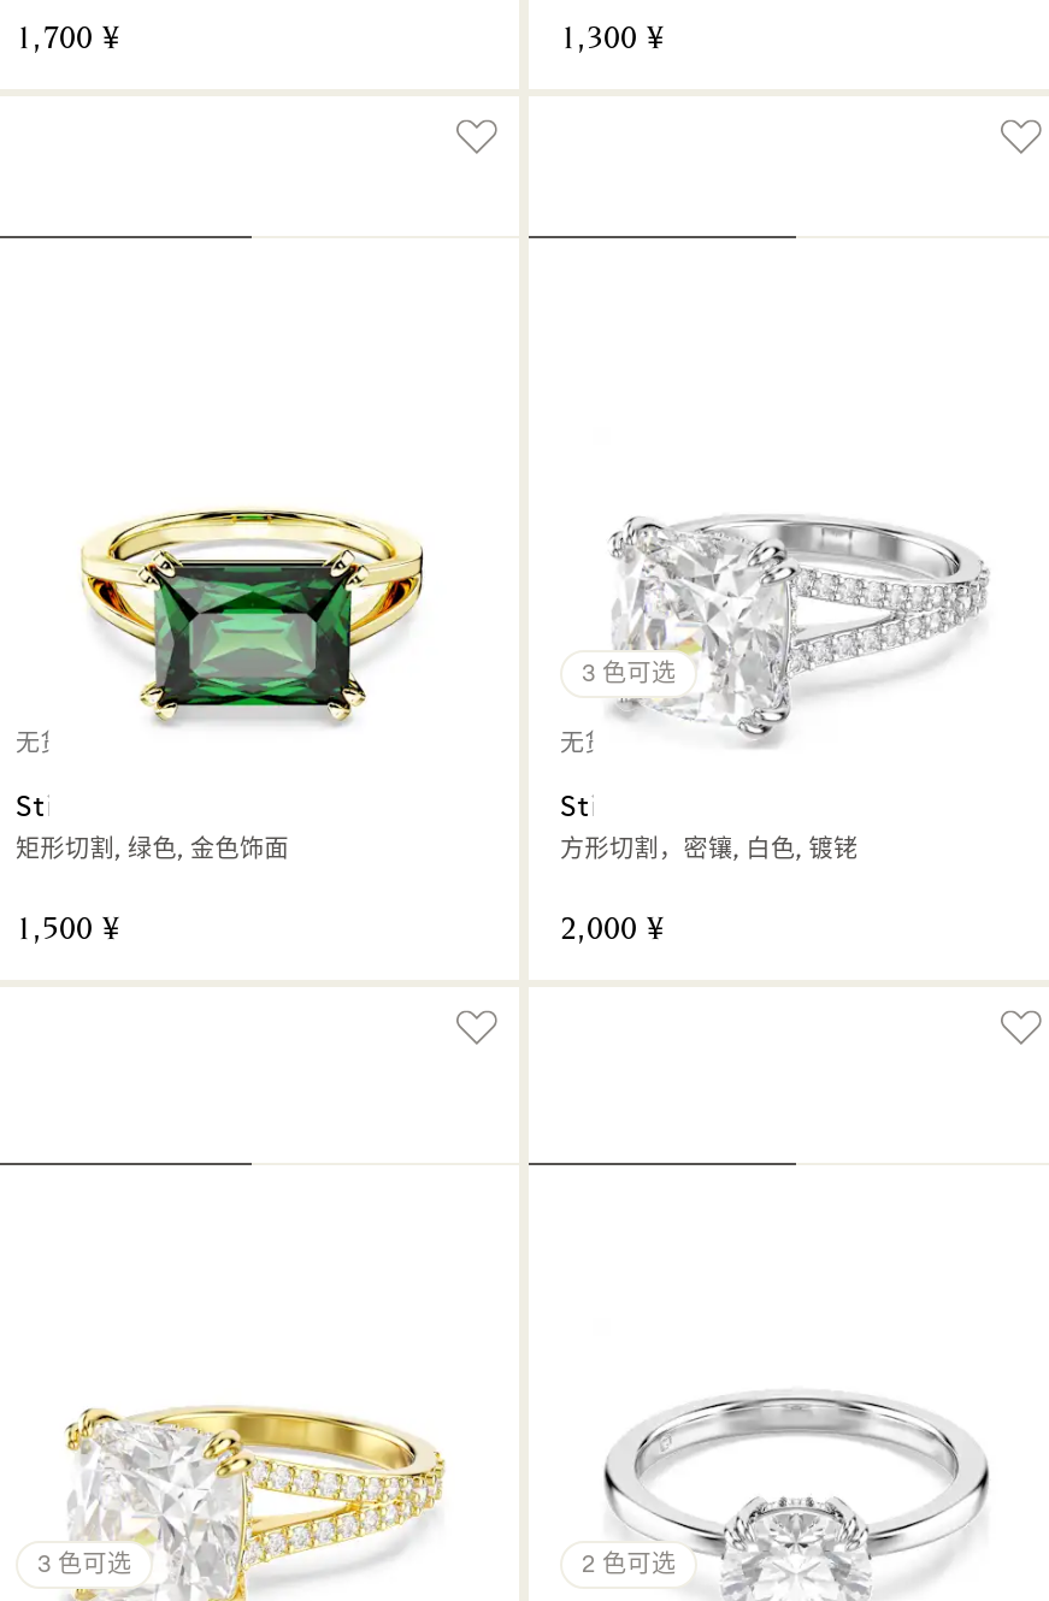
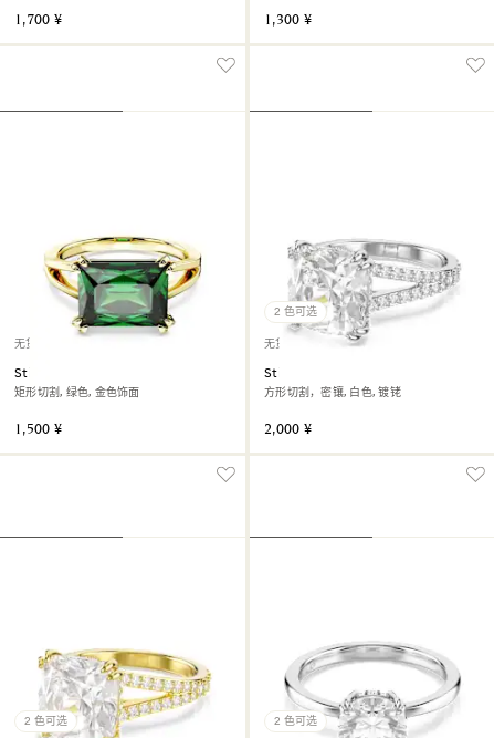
[582,662,676,686] 3 色可选 -> [274,306,317,317] 2 色可选
[37,1553,132,1577] 3 色可选 -> [24,716,68,727] 2 色可选

